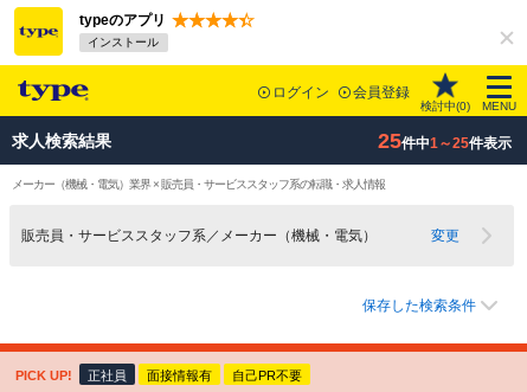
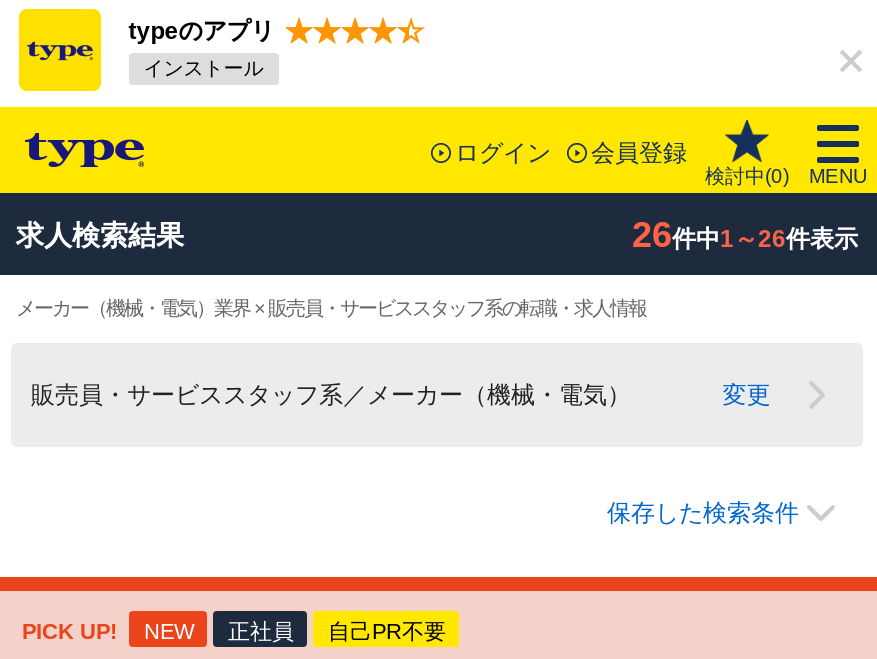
[377,129,511,153] 25件中1～25件表示 -> [632,215,858,255] 26件中1～26件表示
[147,368,212,383] 面接情報有 -> none
none -> [144,619,194,643] NEW

